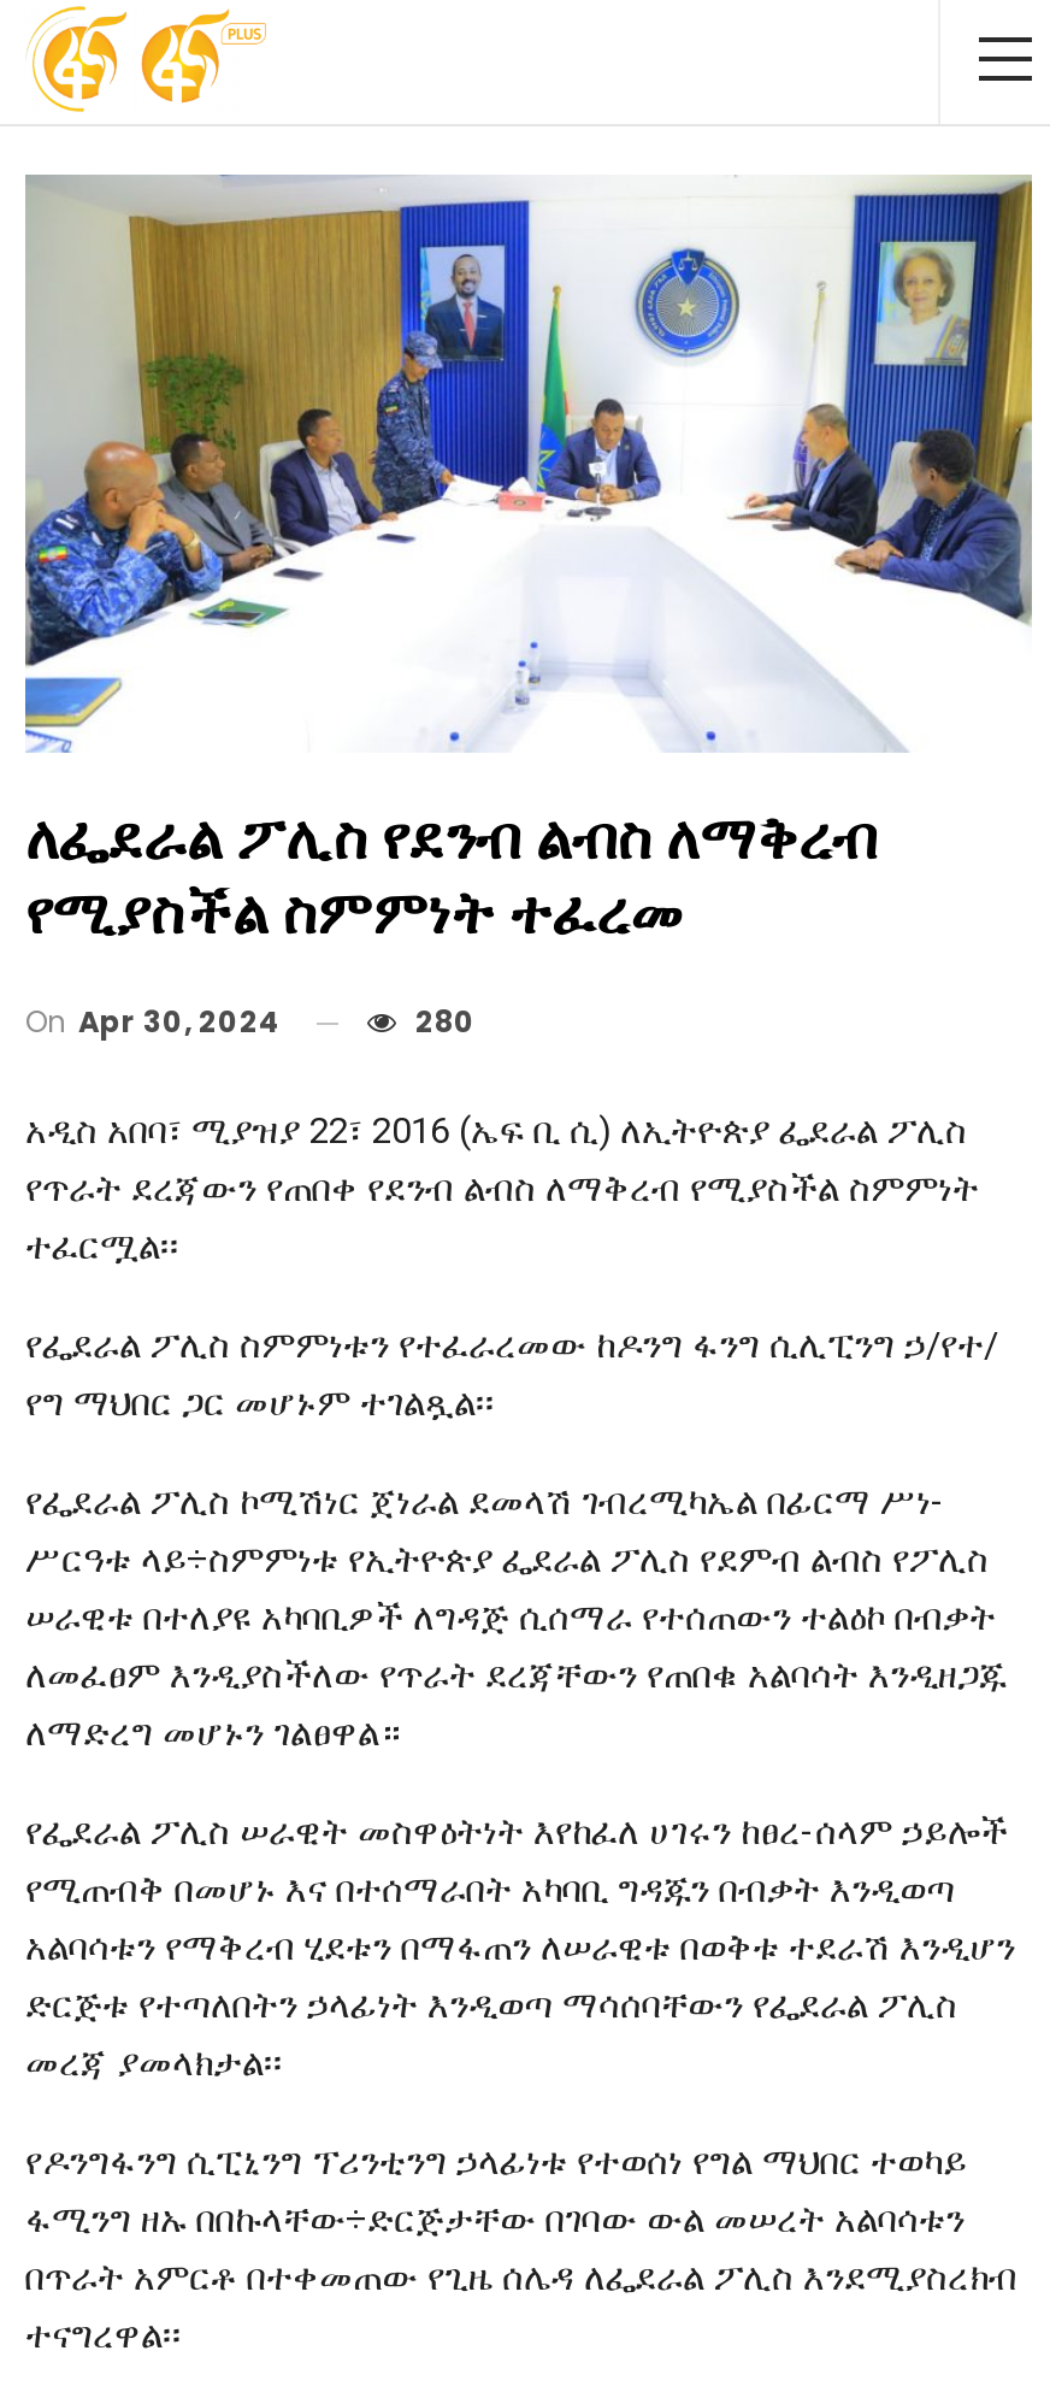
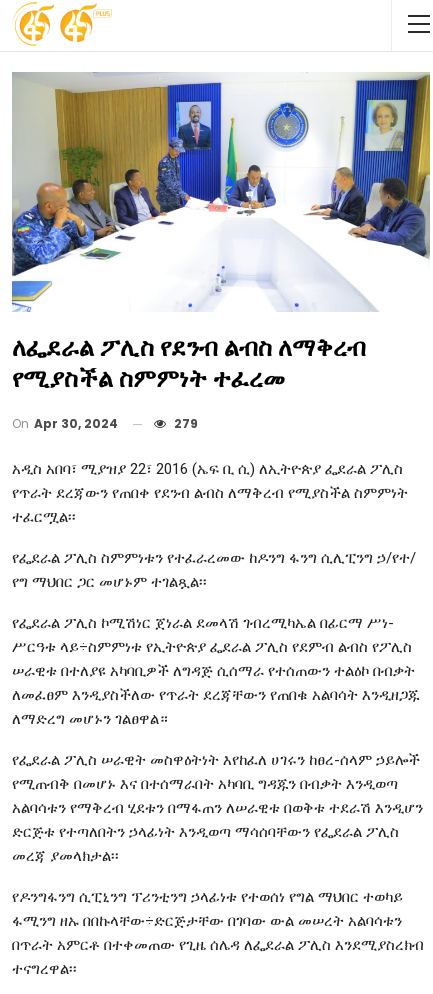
[415,1000,476,1041] 280 -> [174,415,198,432] 279

